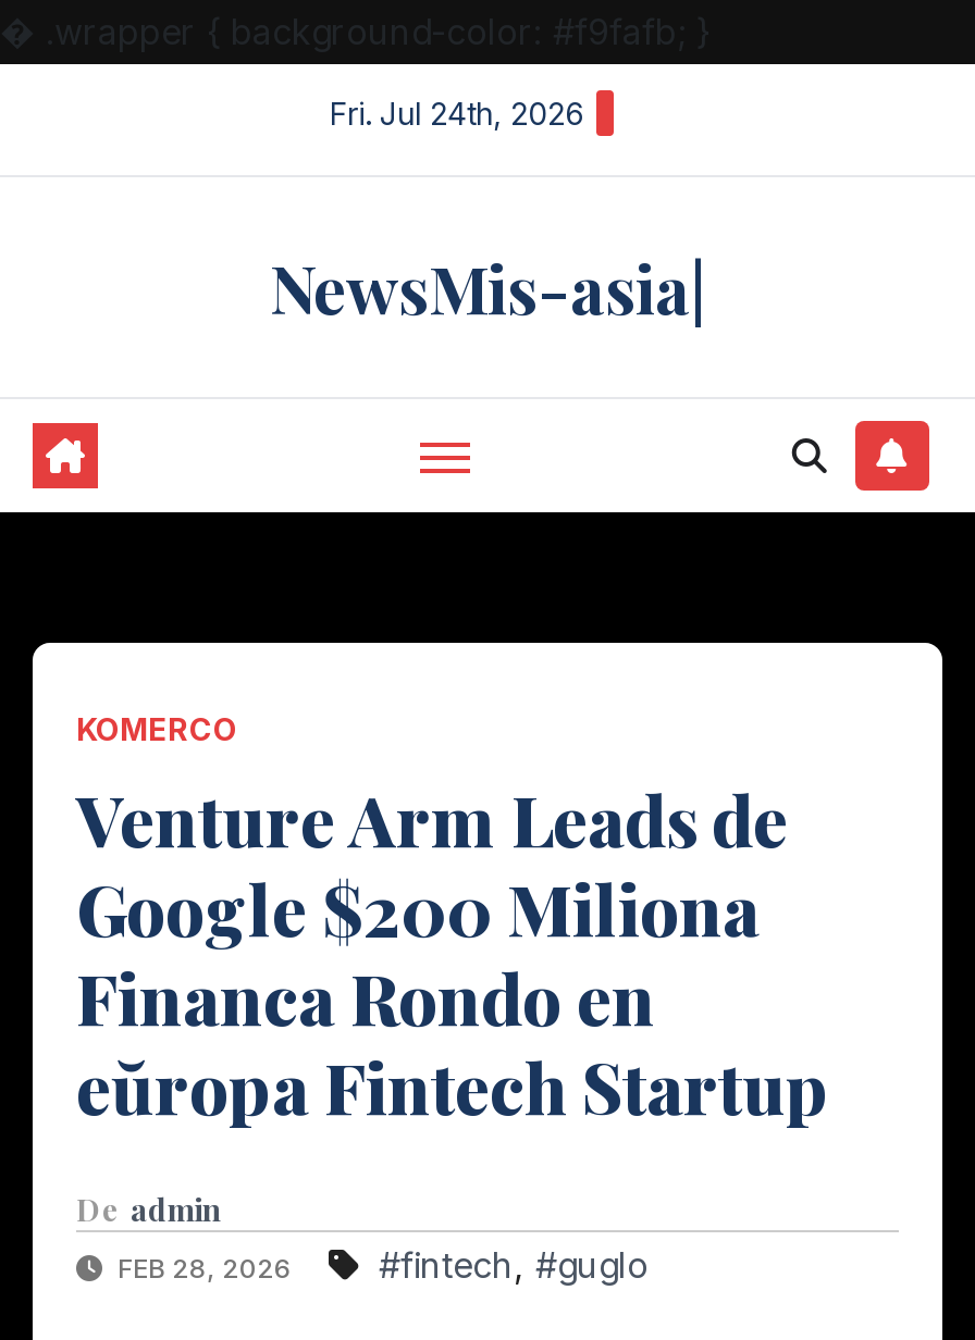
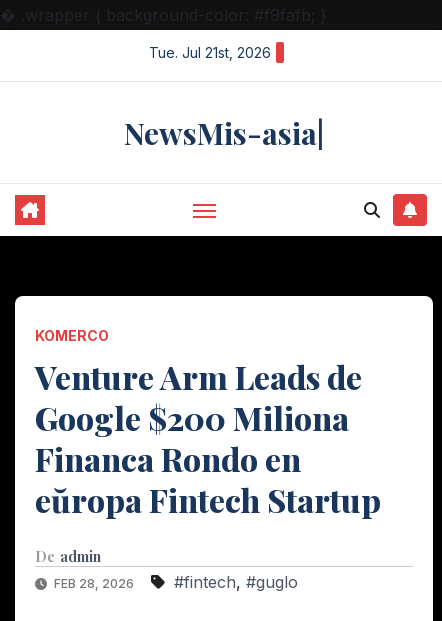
[330,95,584,132] Fri. Jul 24th, 2026 -> [149,44,271,61] Tue. Jul 21st, 2026

